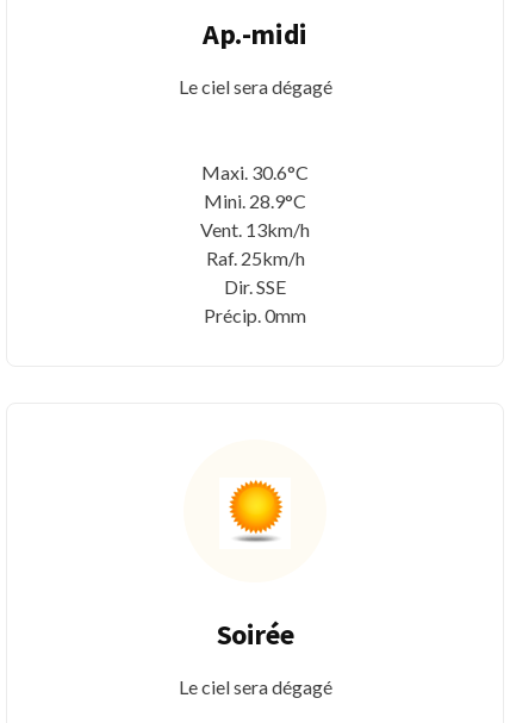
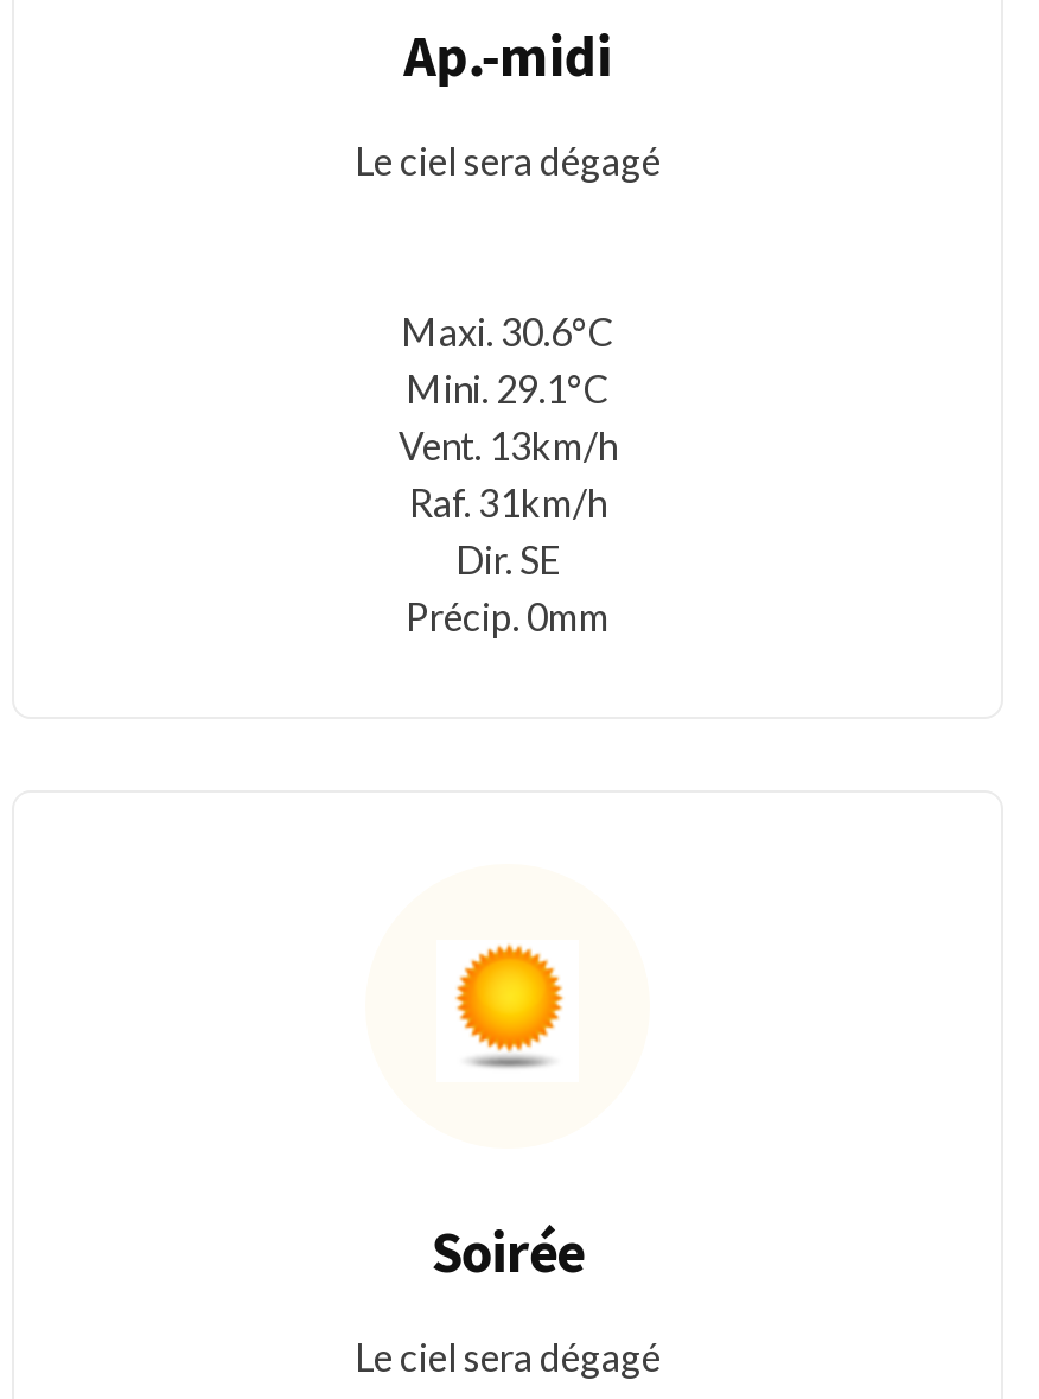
[204,189,306,212] Mini. 28.9°C -> [406,365,610,411] Mini. 29.1°C
[206,247,304,269] Raf. 25km/h -> [409,479,606,524] Raf. 31km/h
[224,275,286,298] Dir. SSE -> [455,536,560,581] Dir. SE

